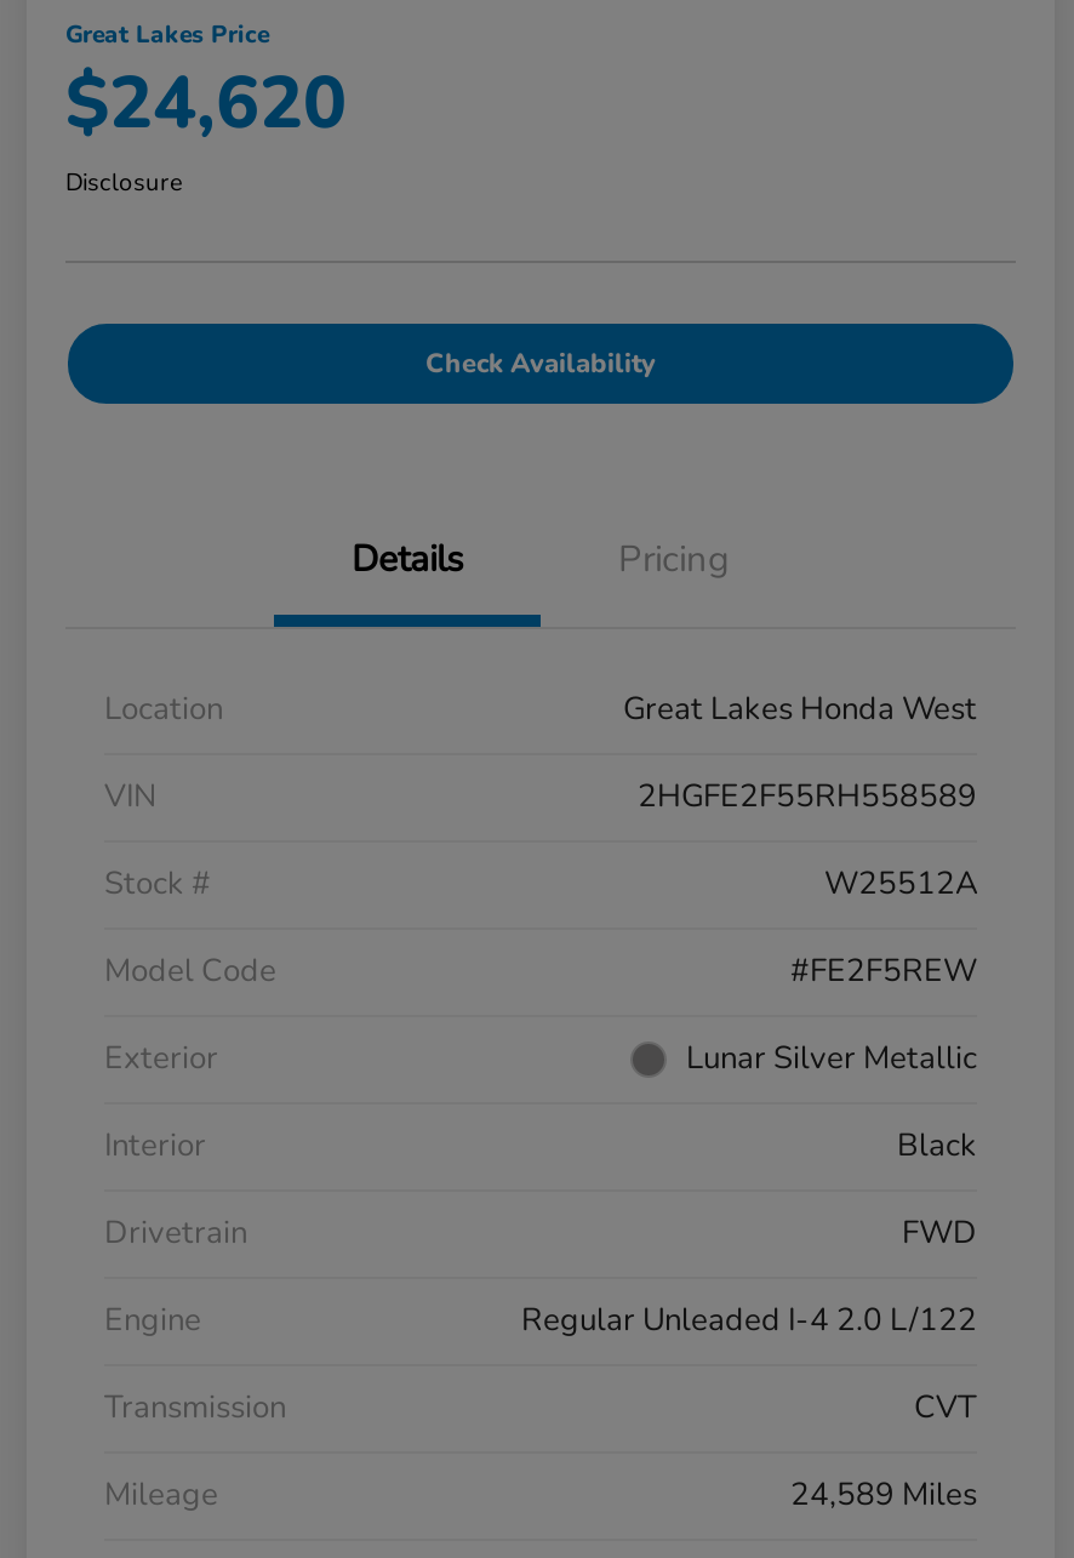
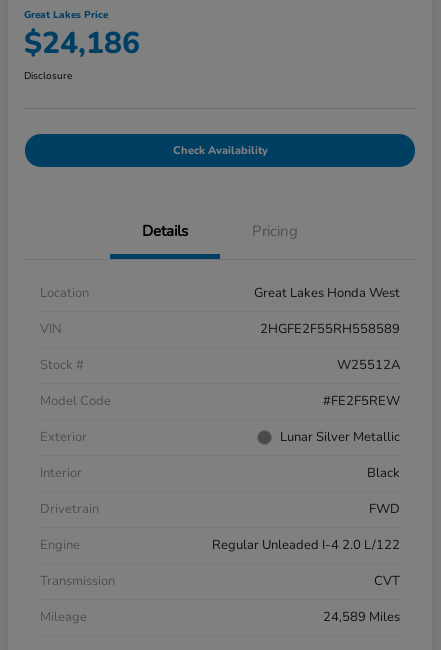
[65,54,347,153] $24,620 -> [24,23,140,64] $24,186

